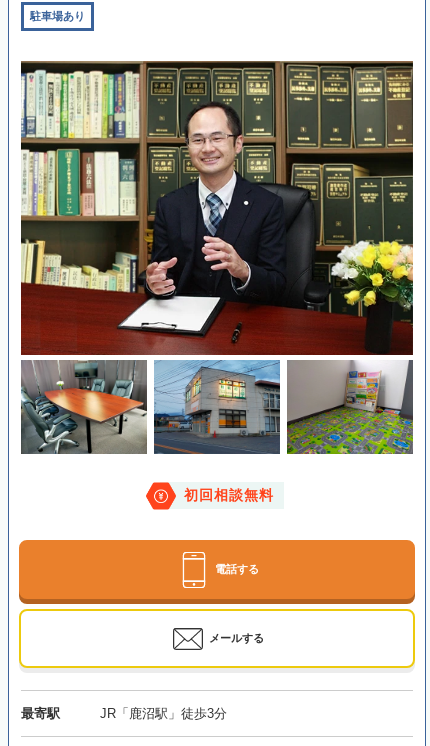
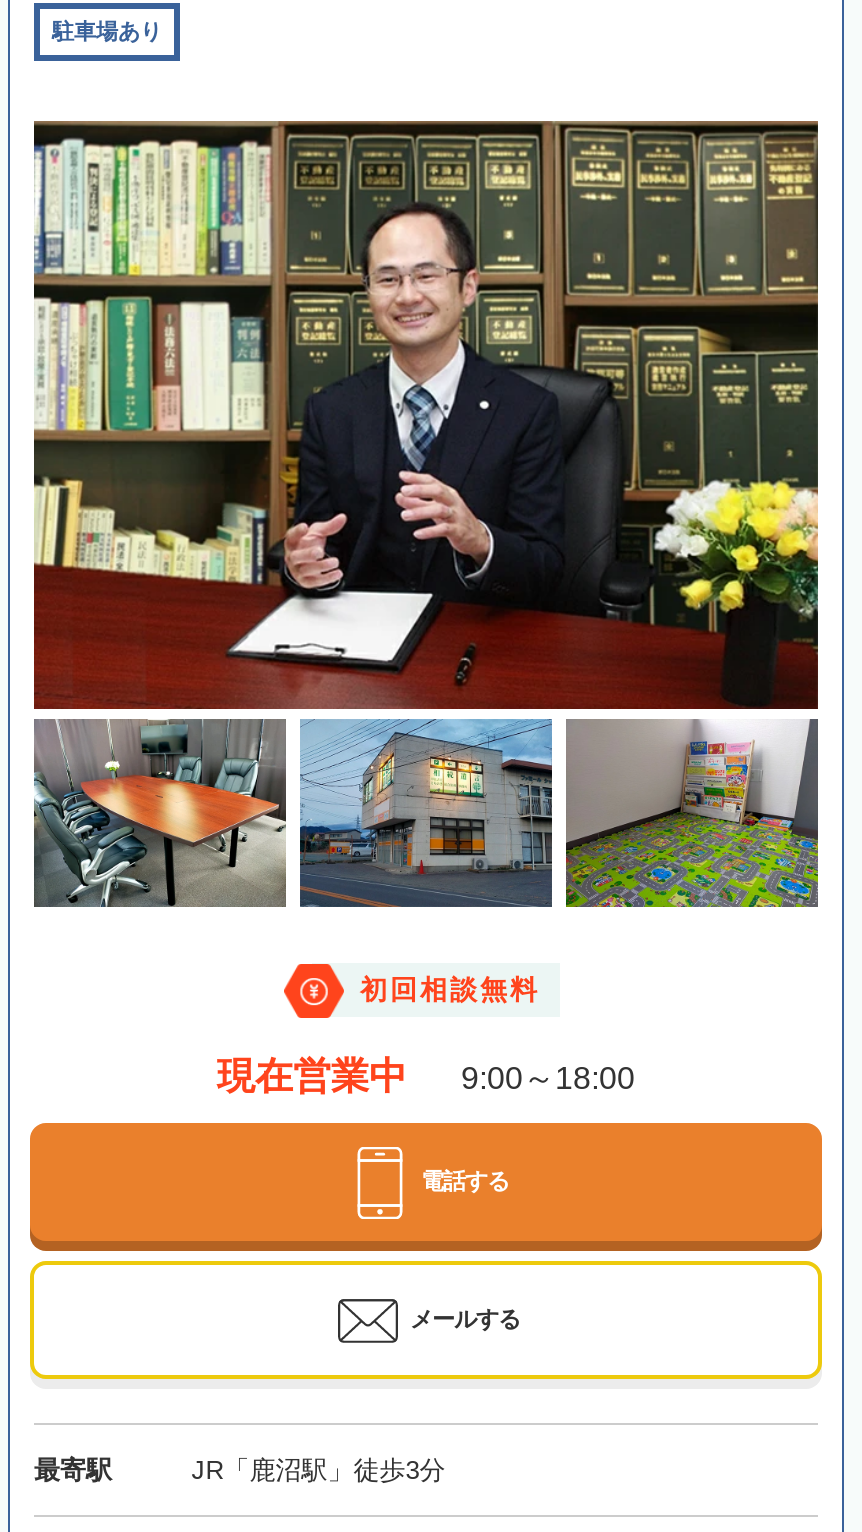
none -> [217,1056,635,1098] 現在営業中 | 9:00～18:00

